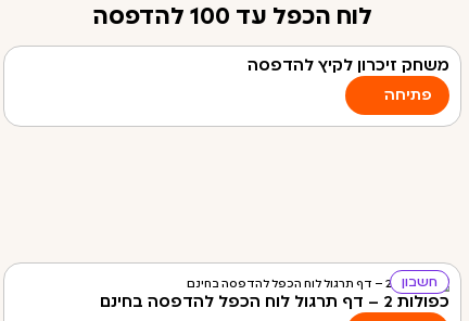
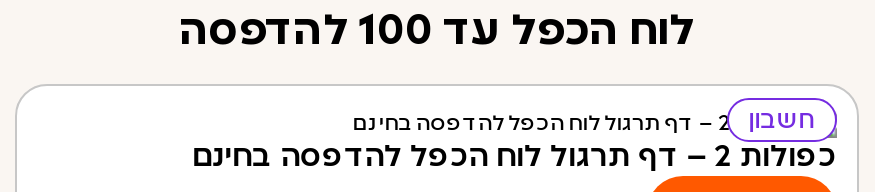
[247,56,449,104] משחק זיכרון לקיץ להדפסה | פתיחה -> none

